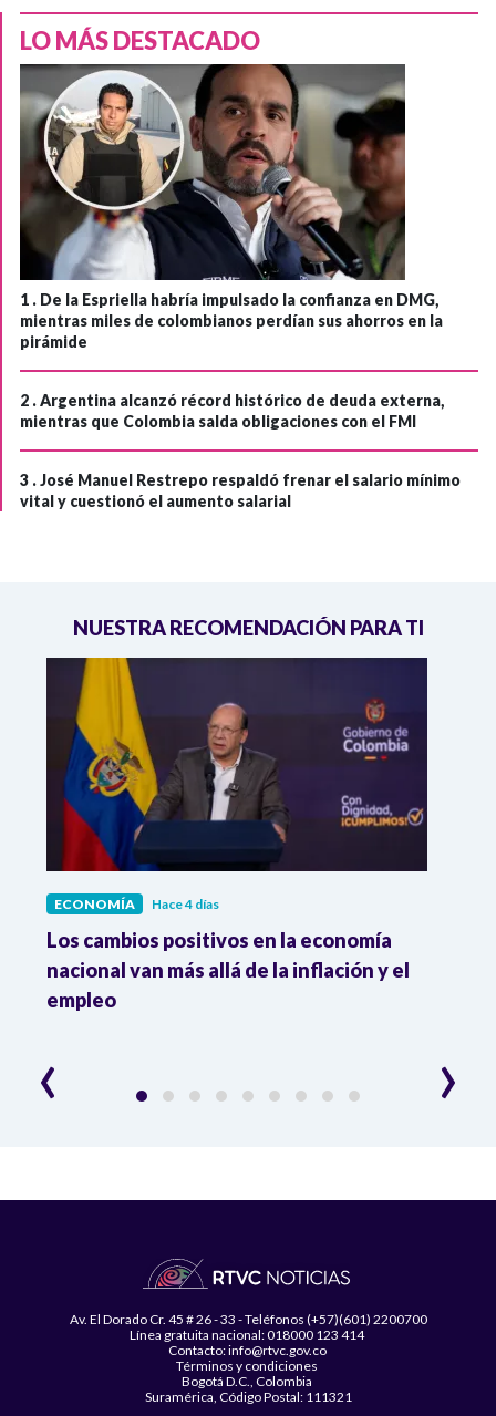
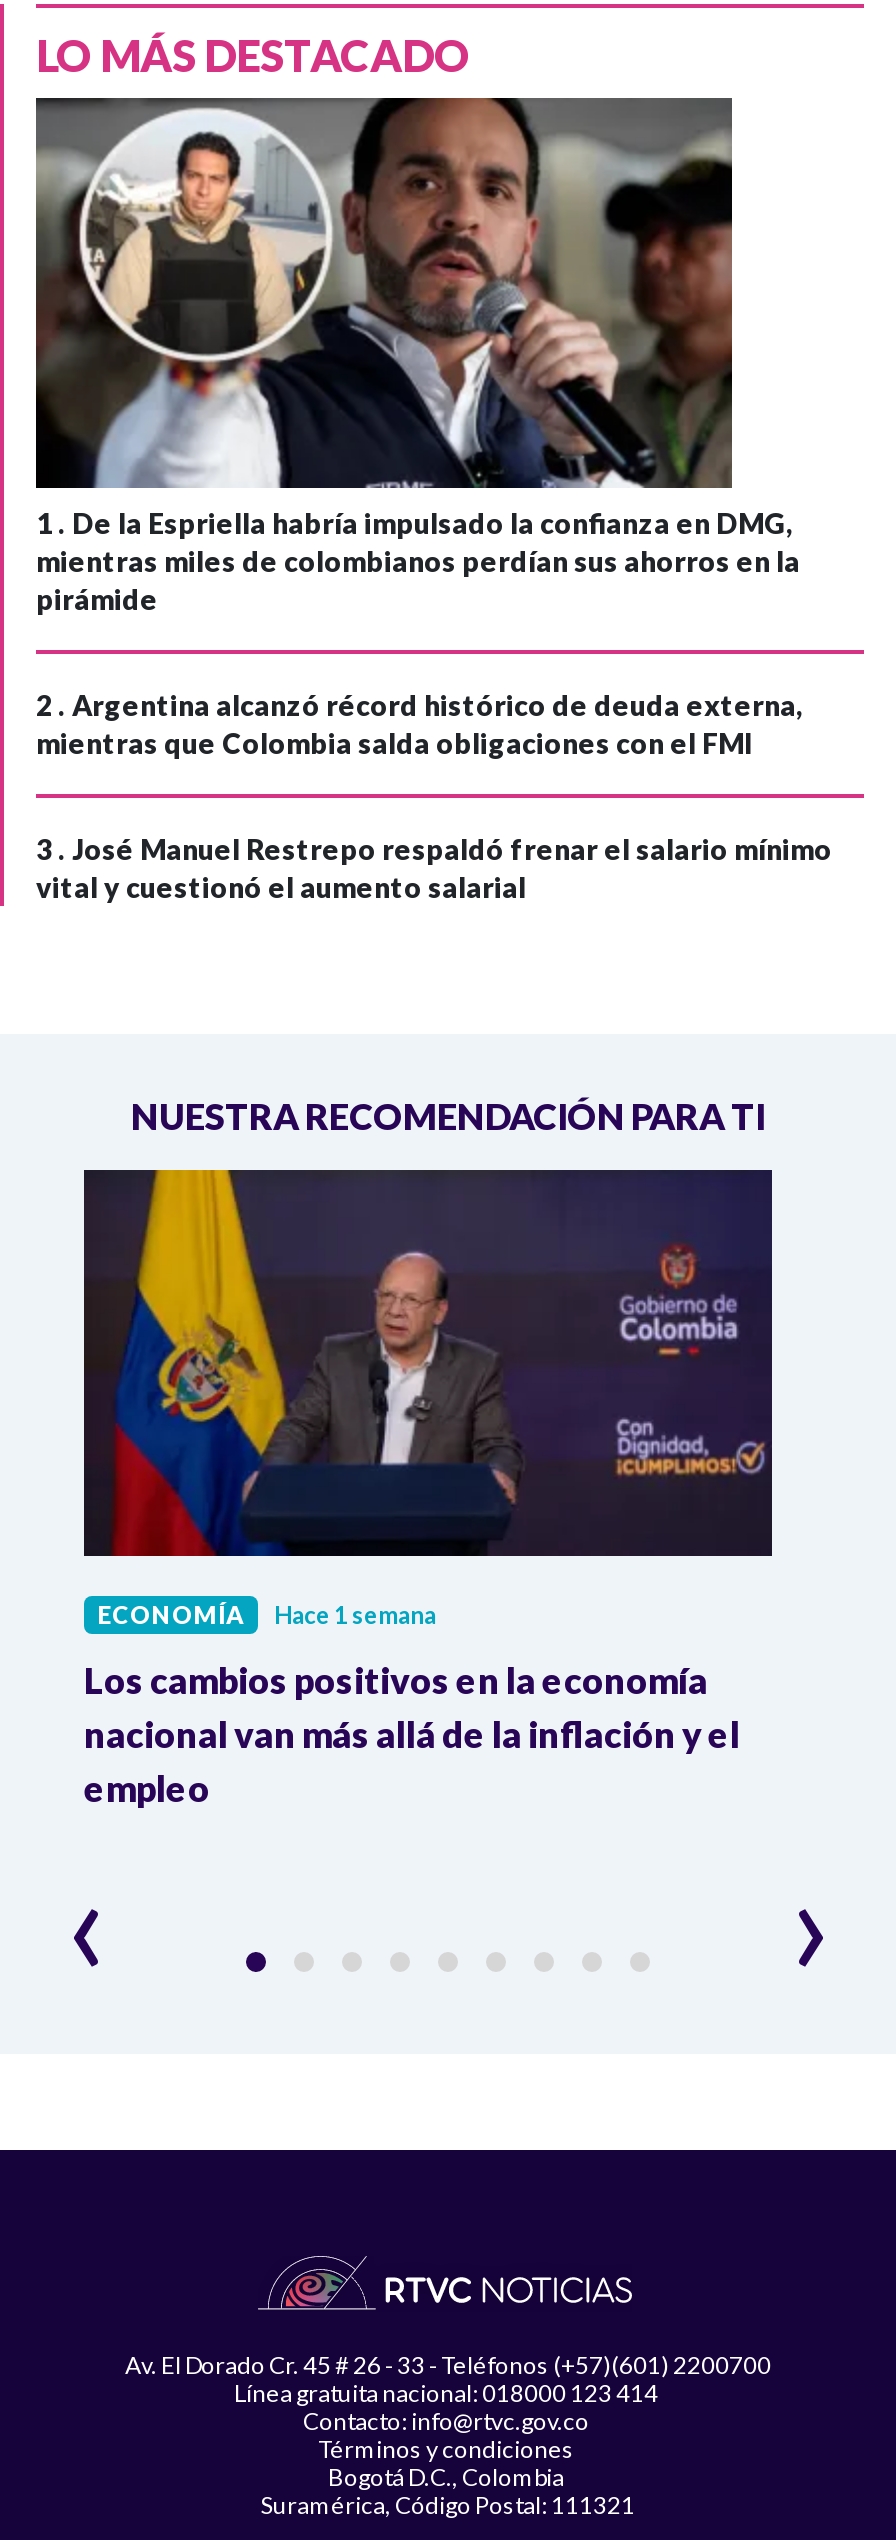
[54,895,219,912] ECONOMÍA Hace 4 días -> [98,1599,436,1629] ECONOMÍA Hace 1 semana

